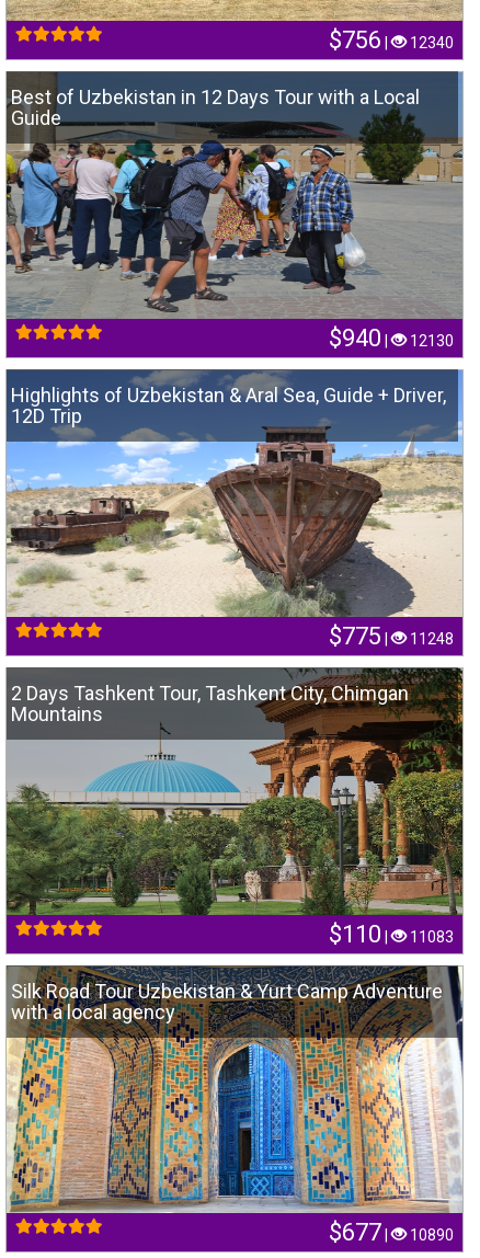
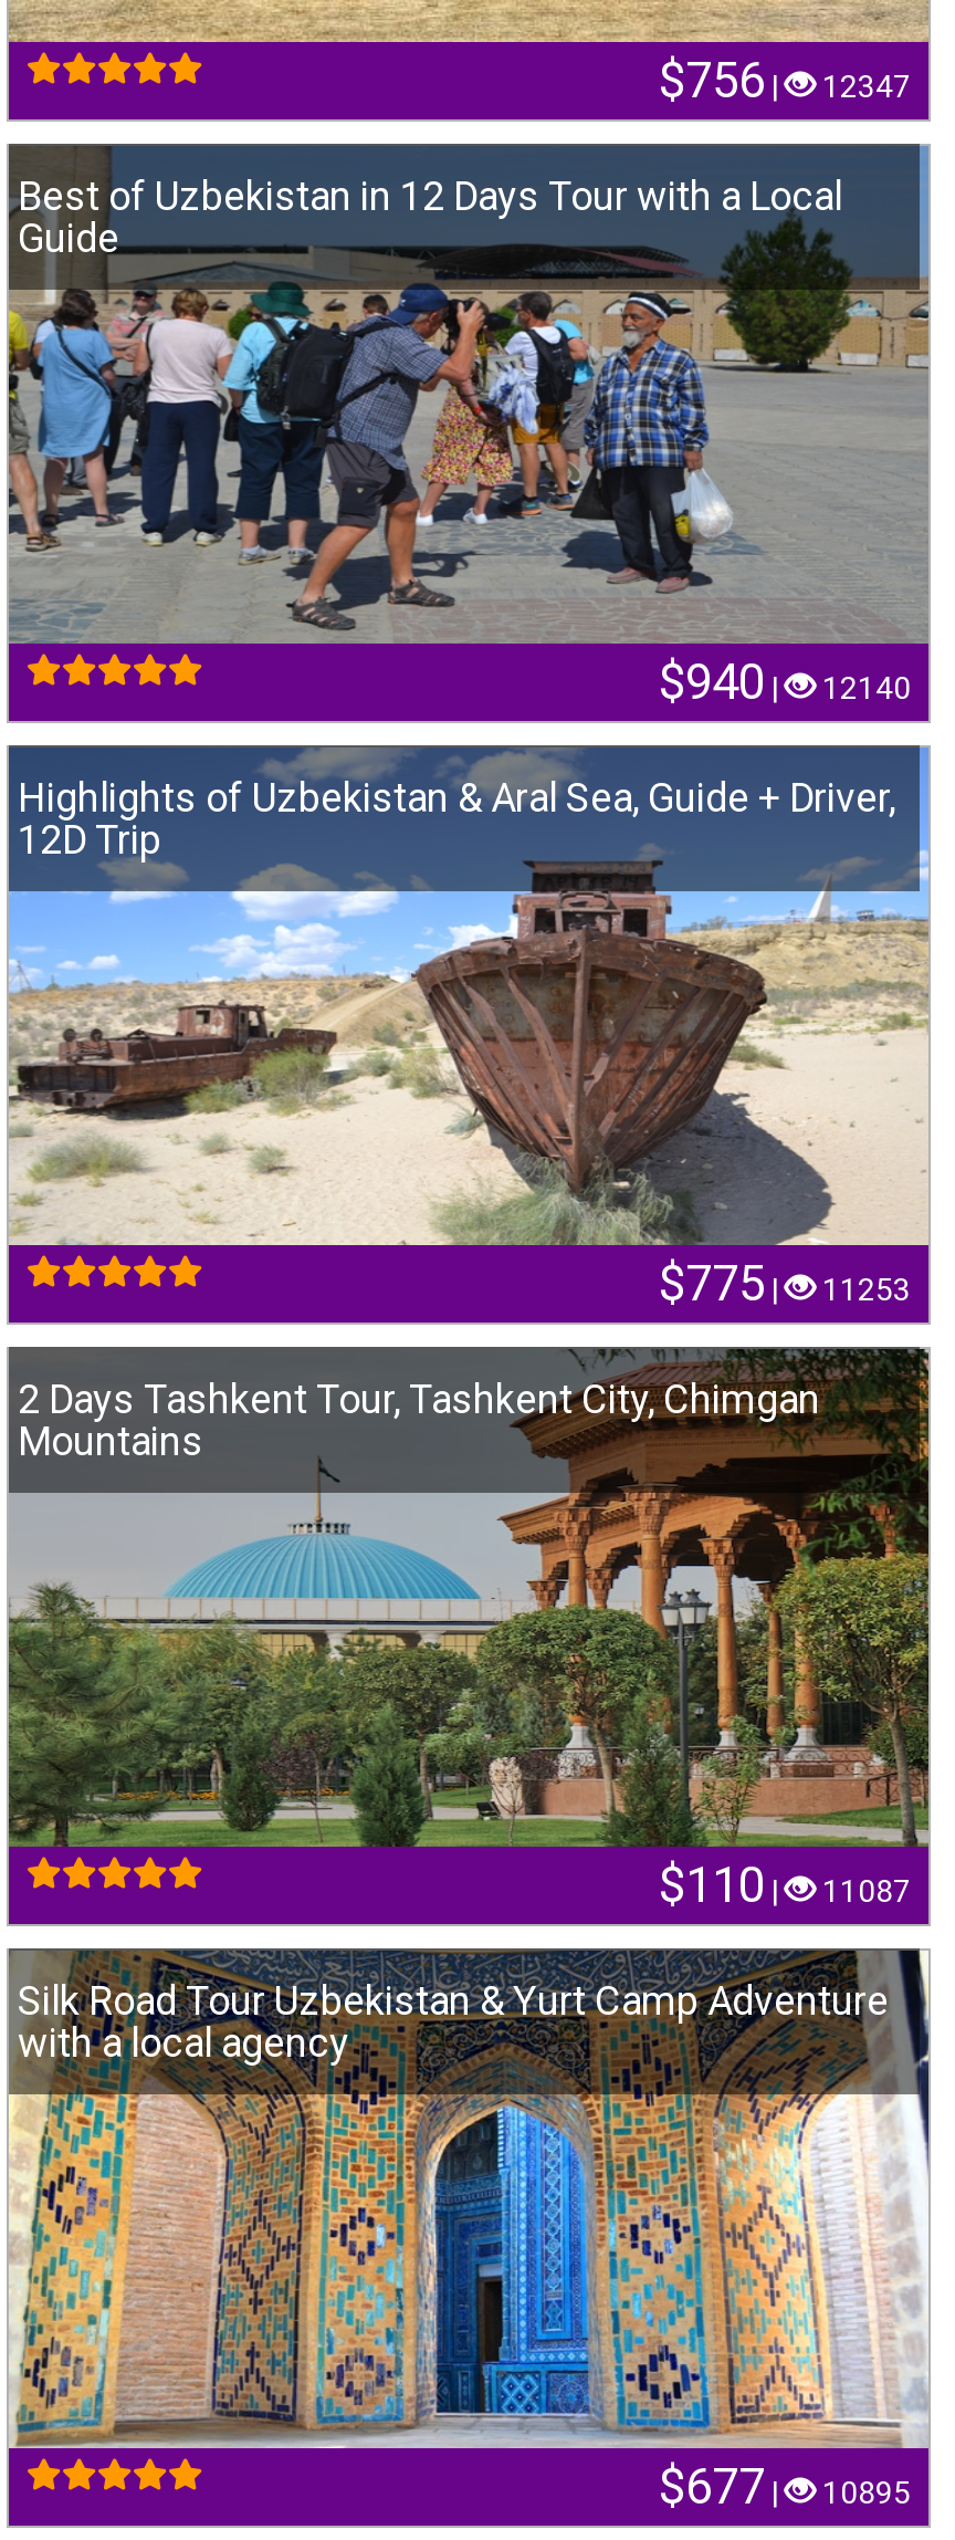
[407,34,454,51] 12340 -> [816,68,911,104] 12347
[407,332,454,349] 12130 -> [816,670,911,705] 12140
[407,630,454,648] 11248 -> [816,1271,911,1307] 11253
[407,928,454,946] 11083 -> [816,1873,911,1908] 11087
[407,1226,454,1244] 10890 -> [816,2475,911,2510] 10895

